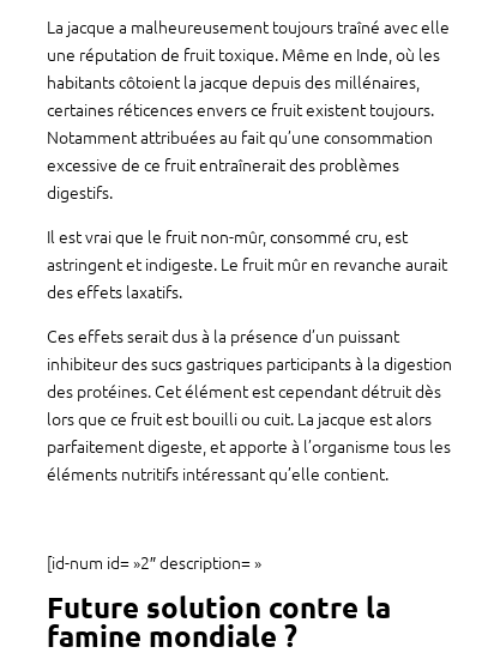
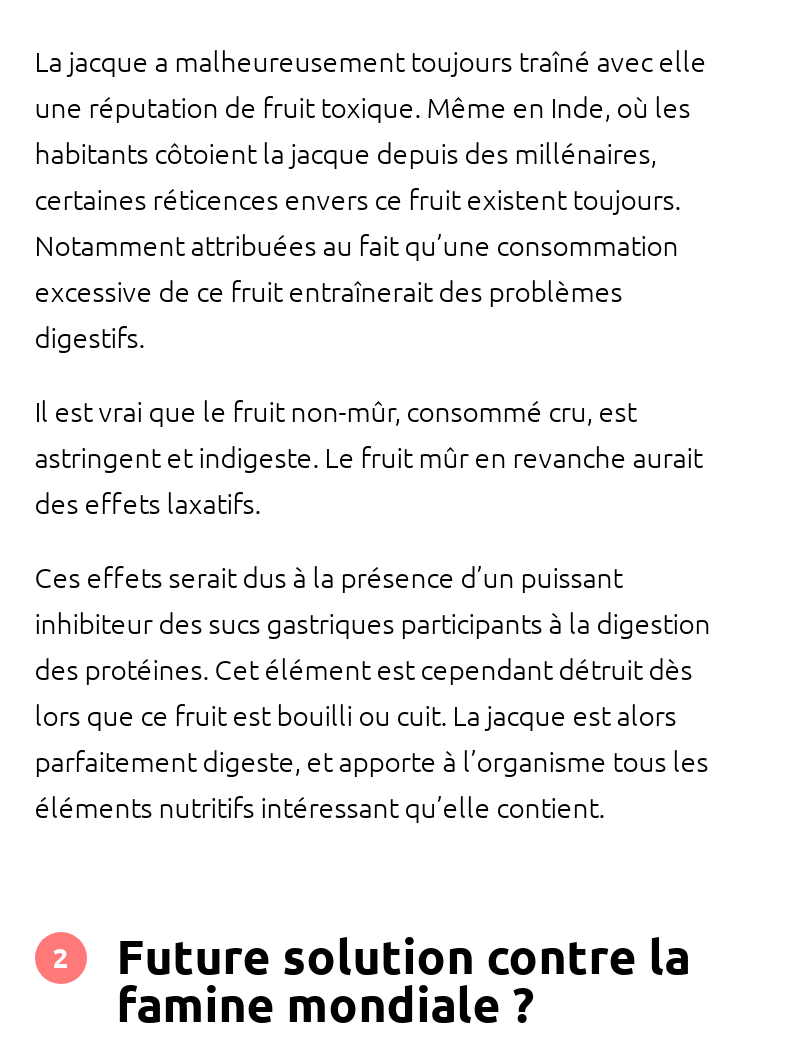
[47,549,261,573] [id-num id= »2″ description= » -> [53,938,69,974] 2

